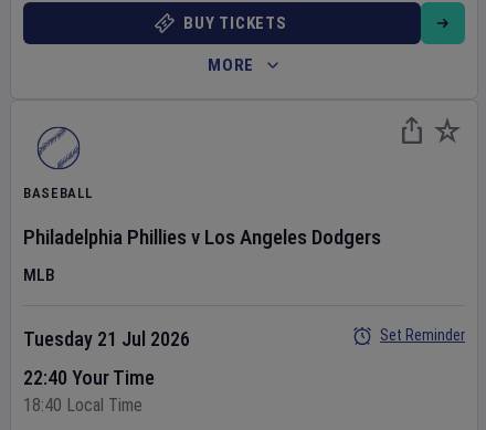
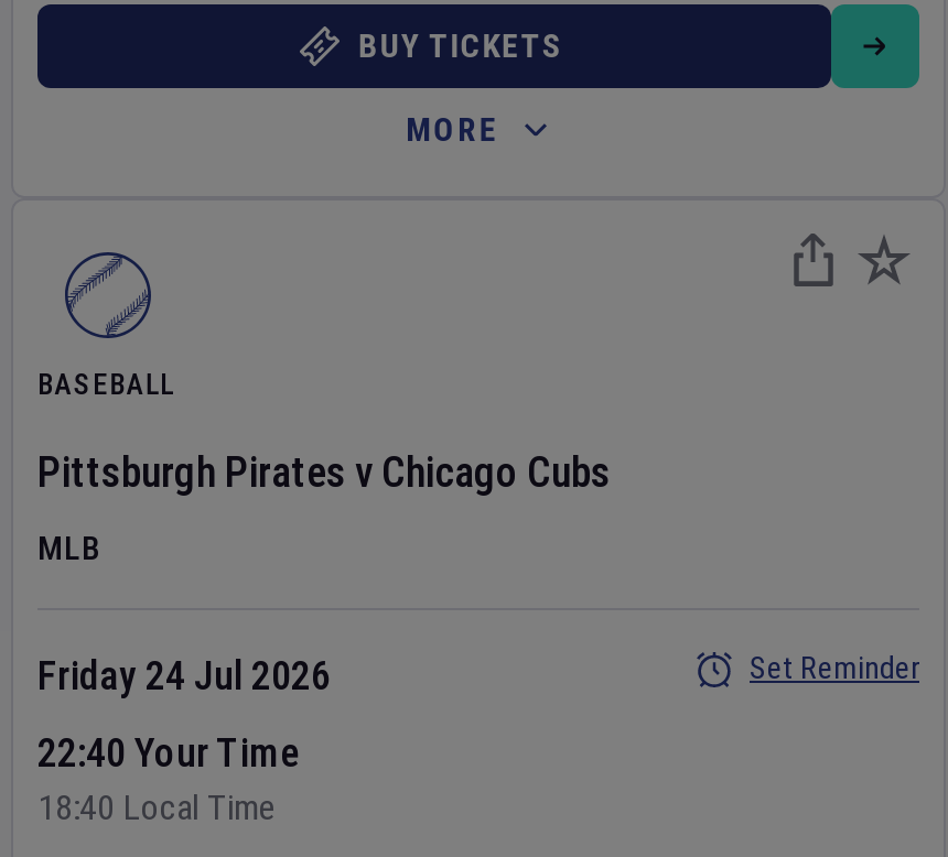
[23,224,381,250] Philadelphia Phillies v Los Angeles Dodgers -> [37,447,611,498] Pittsburgh Pirates v Chicago Cubs
[23,327,190,350] Tuesday 21 Jul 2026 -> [37,652,331,698] Friday 24 Jul 2026

